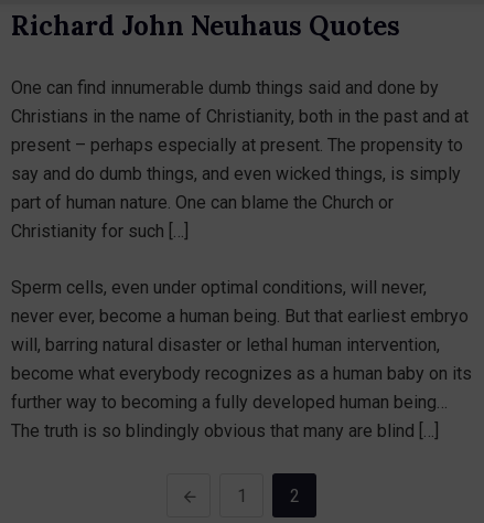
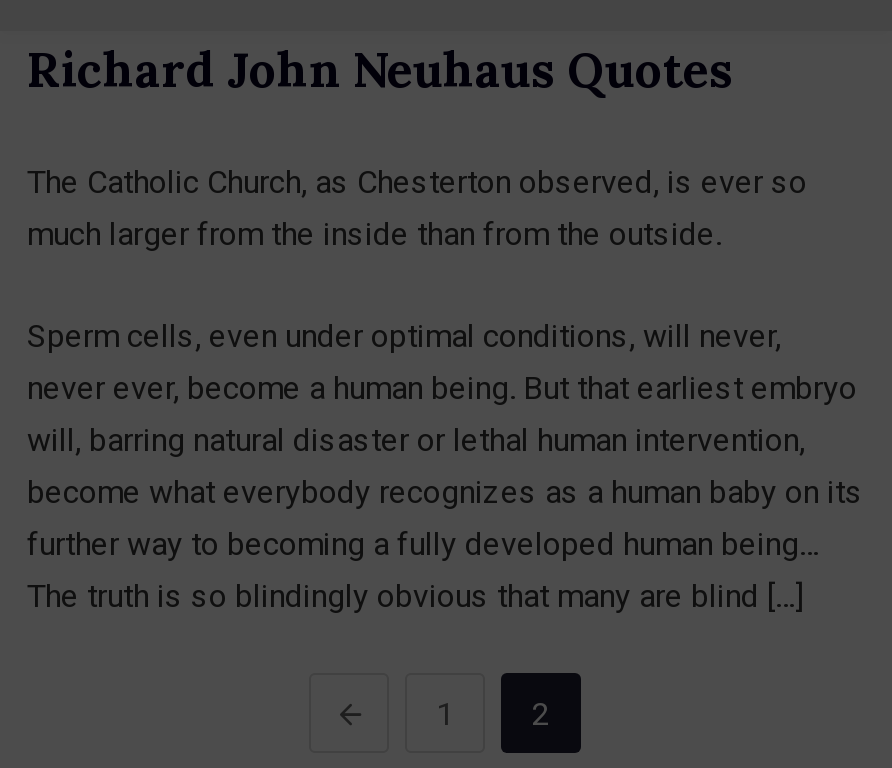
[11,78,469,242] One can find innumerable dumb things said and done by | Christians in the name of Christianity, both in the past and at | present – perhaps especially at present. The propensity to | say and do dumb things, and even wicked things, is simply | part of human nature. One can blame the Church or | Christianity for such […] -> [27,164,807,254] The Catholic Church, as Chesterton observed, is ever so | much larger from the inside than from the outside.

